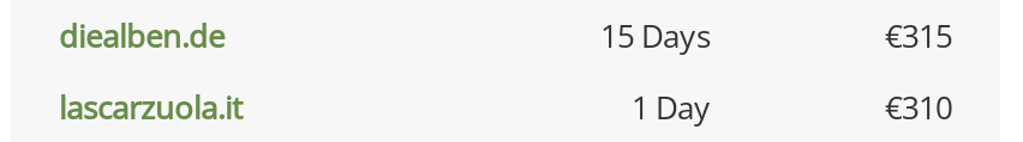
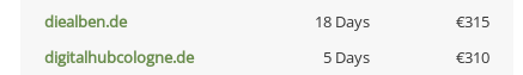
[600,14,711,57] 15 Days -> [314,11,369,32] 18 Days
[59,86,711,129] lascarzuola.it | 1 Day -> [44,46,369,68] digitalhubcologne.de | 5 Days

